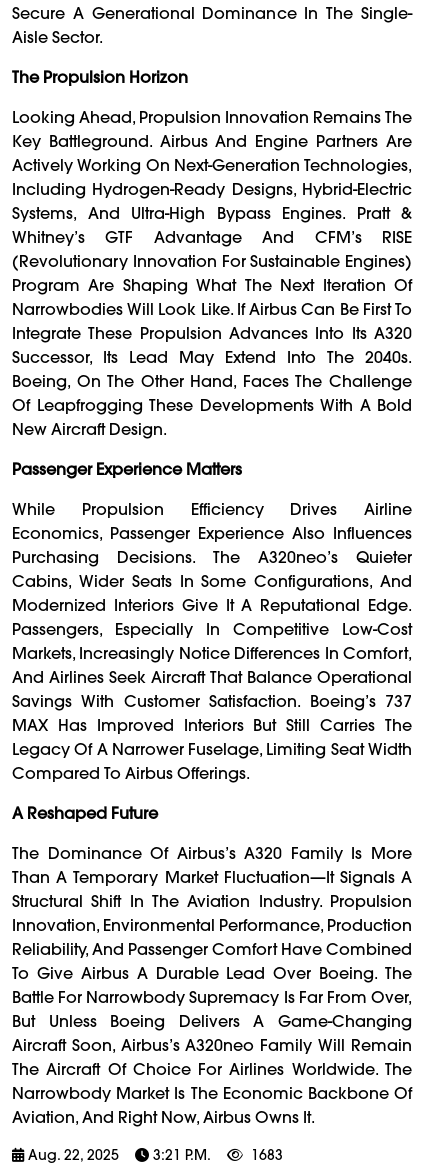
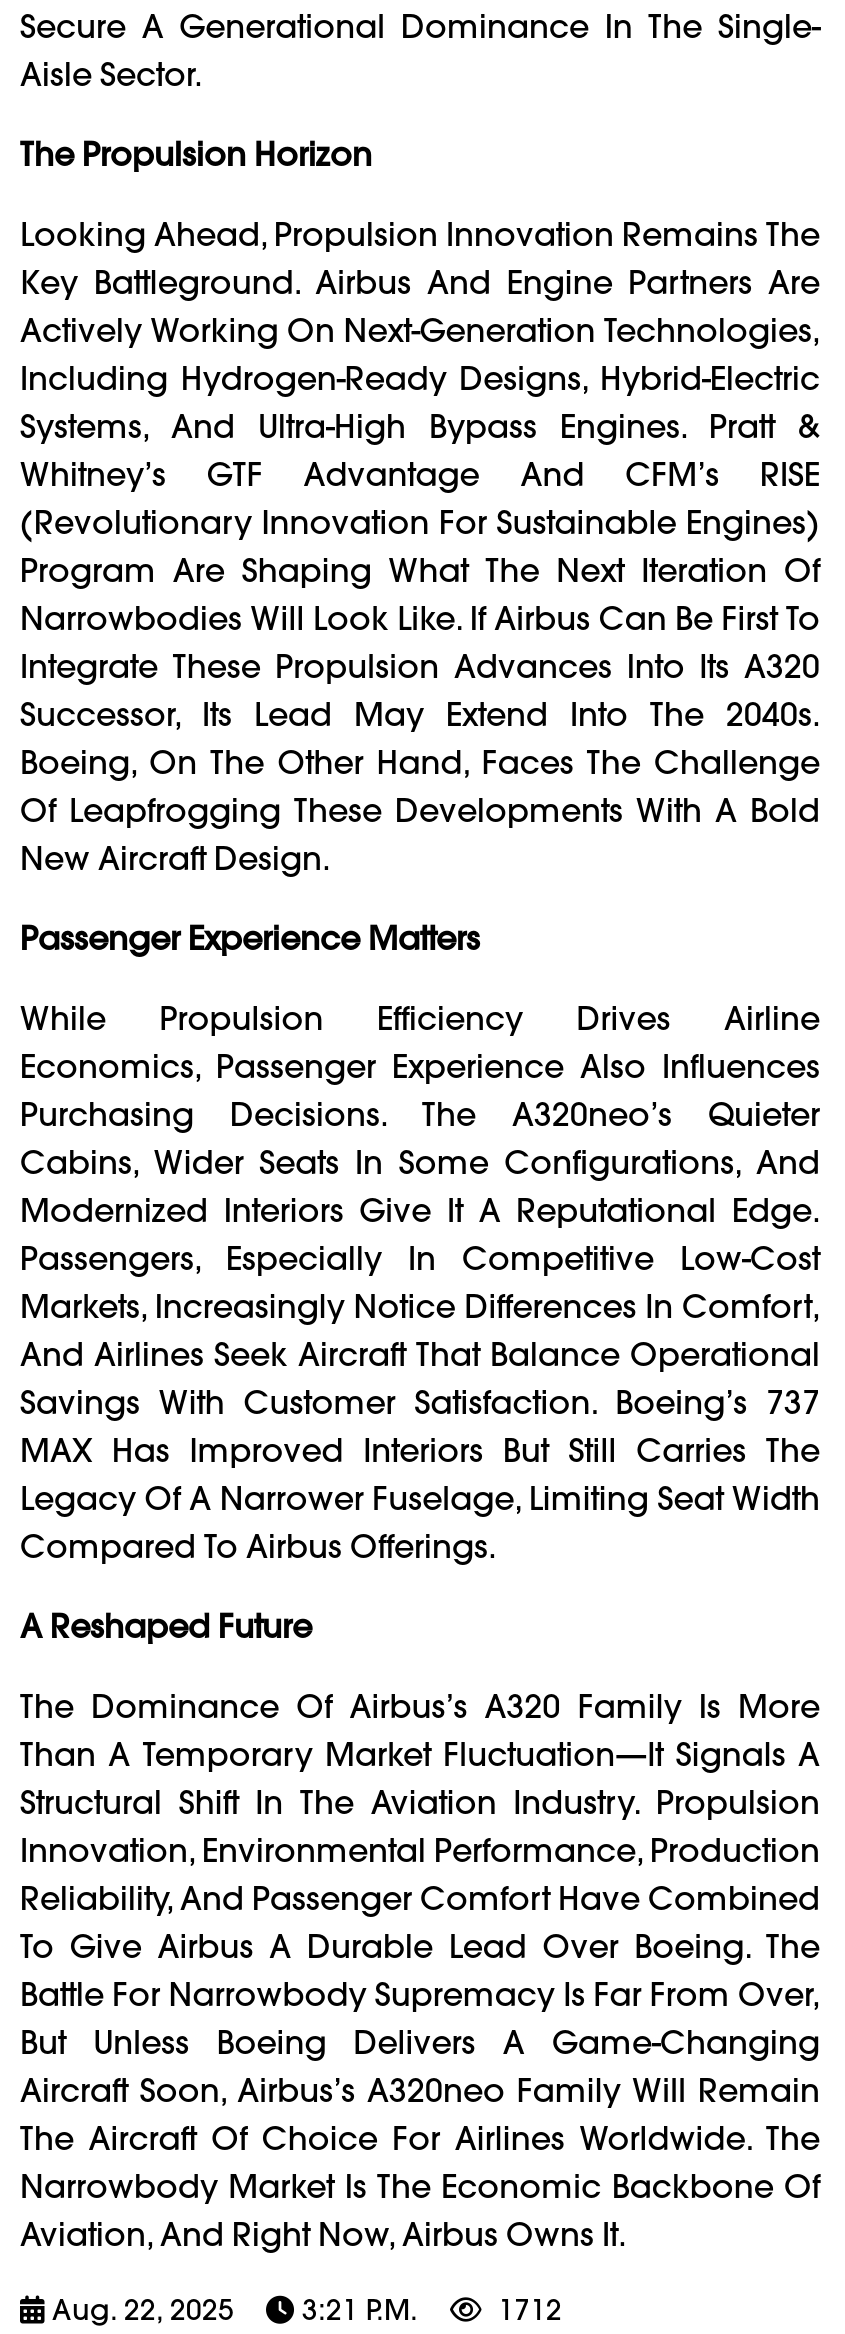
[251,1146,283,1164] 1683 -> [498,2291,562,2327] 1712

